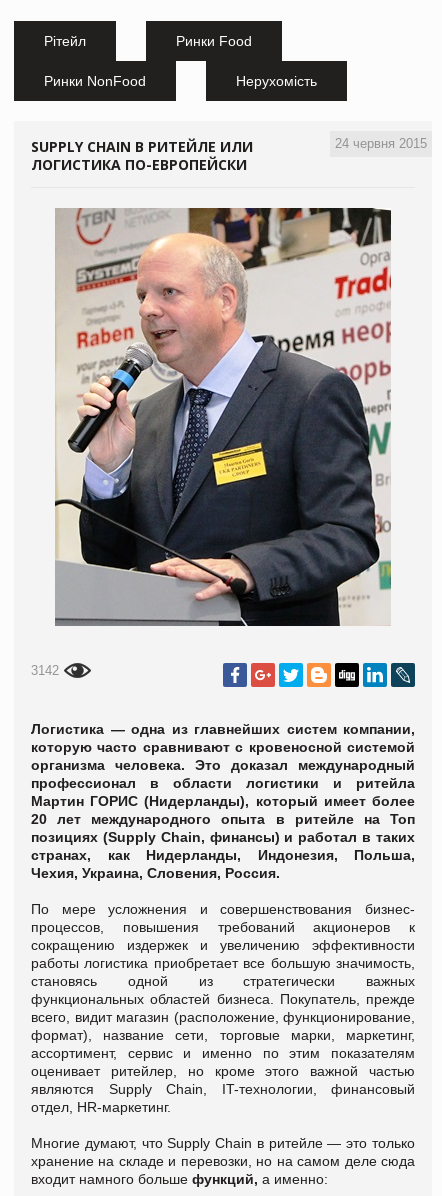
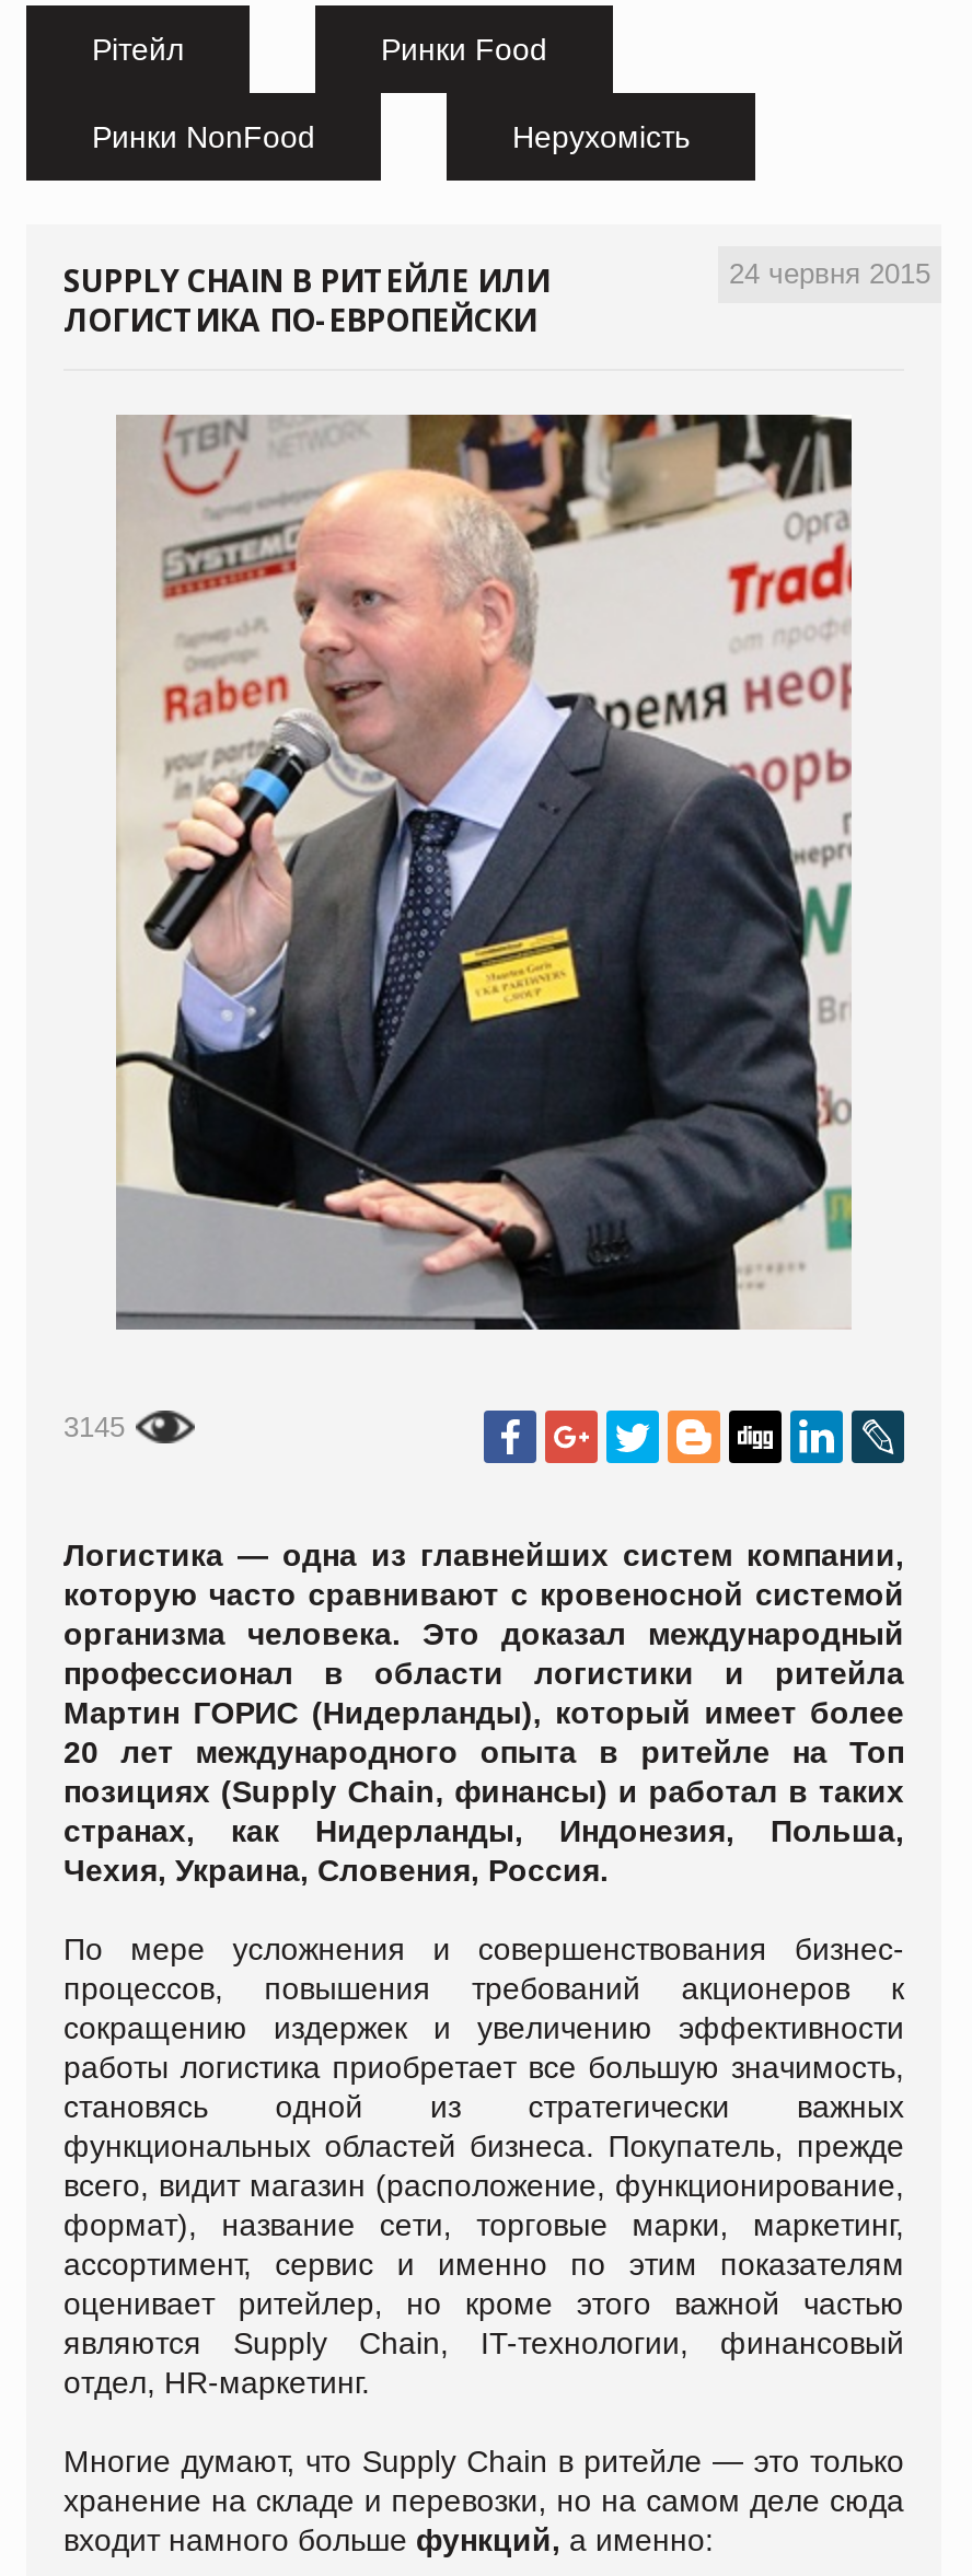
[31,662,59,677] 3142 -> [63,1409,125,1442] 3145

